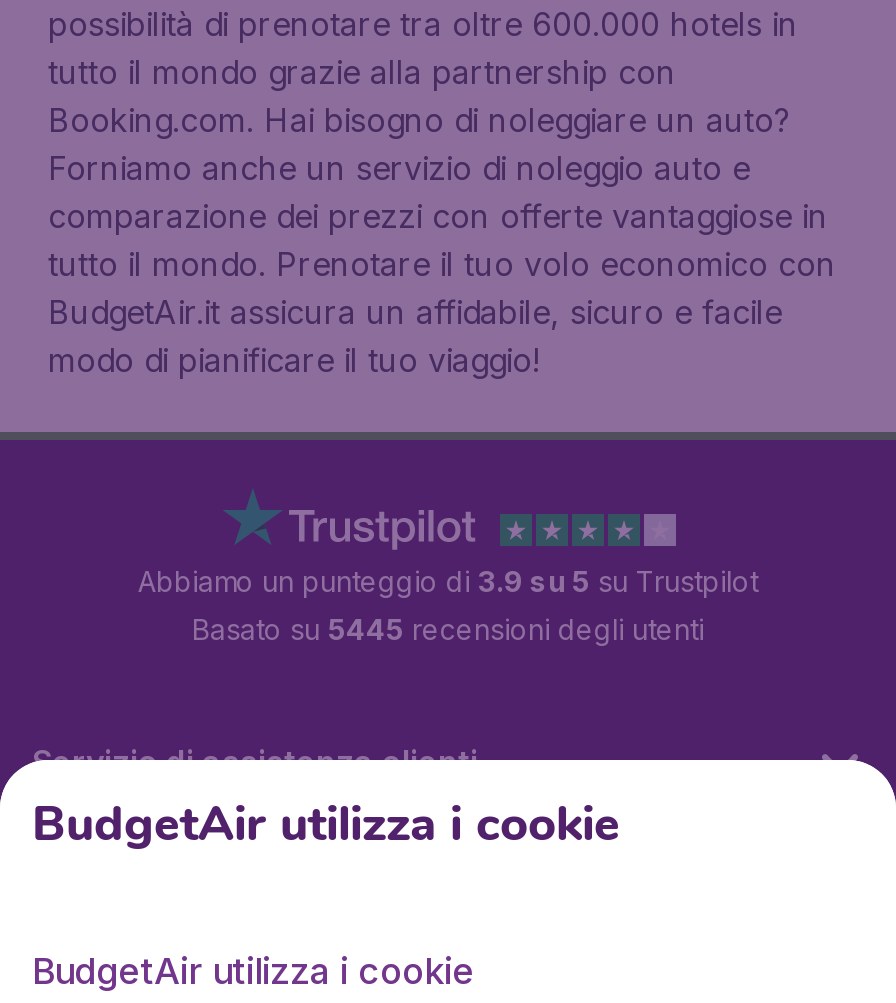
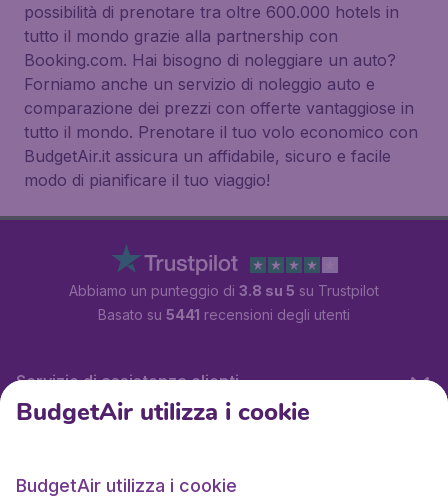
[138,564,758,598] Abbiamo un punteggio di 3.9 su 5 su Trustpilot -> [69,282,379,299] Abbiamo un punteggio di 3.8 su 5 su Trustpilot
[192,612,704,646] Basato su 5445 recensioni degli utenti -> [98,306,350,323] Basato su 5441 recensioni degli utenti

